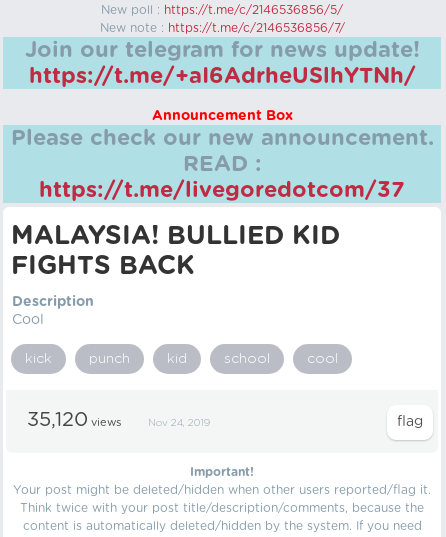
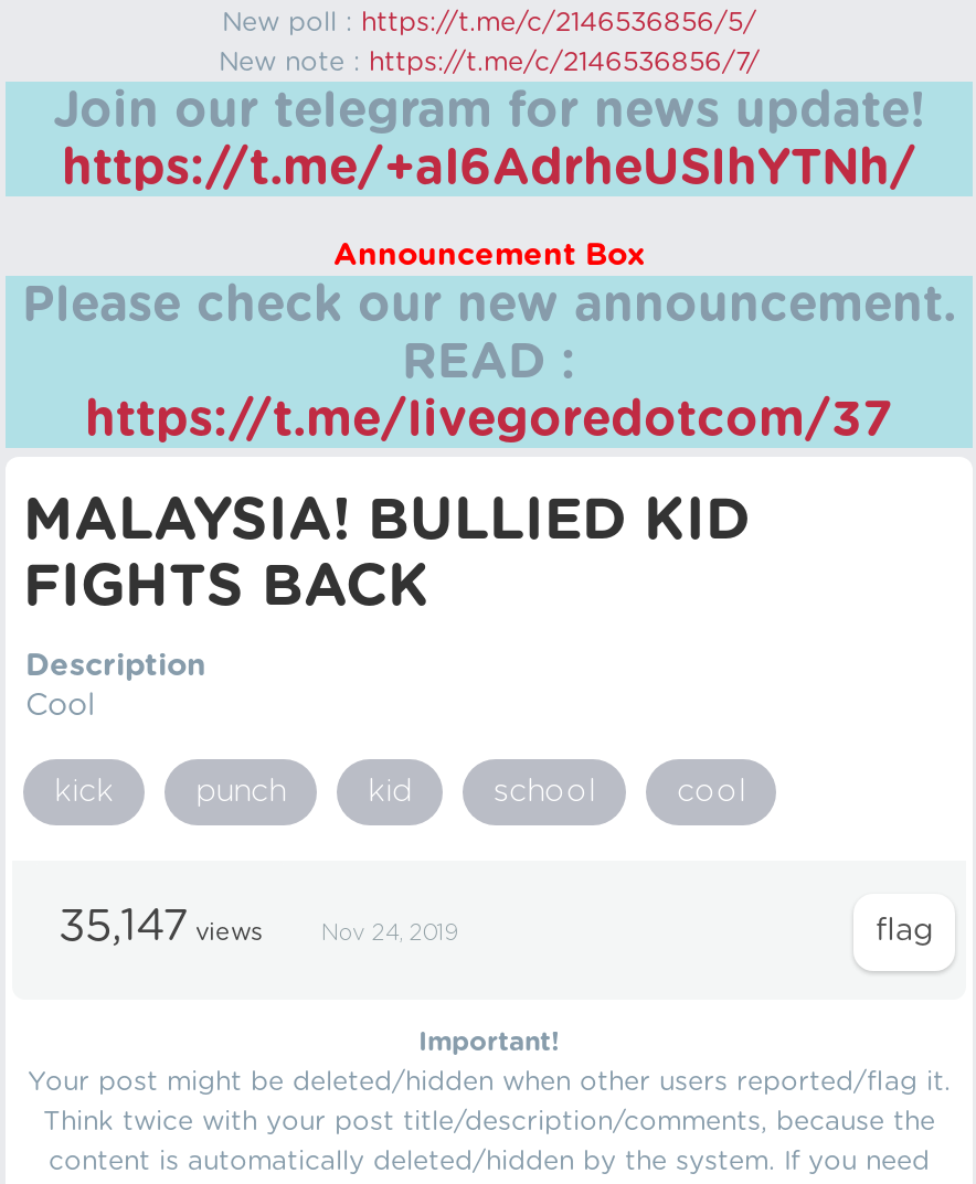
[27,410,121,430] 35,120 views -> [59,905,262,949] 35,147 views

